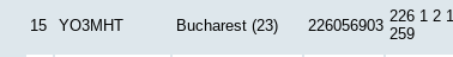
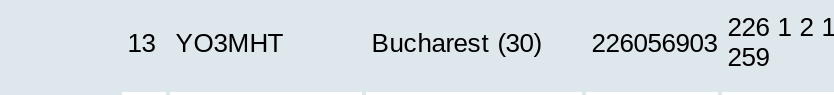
[30,16,123,34] 15 YO3MHT -> [127,28,283,58] 13 YO3MHT
[176,16,414,43] Bucharest (23) 226056903 259 -> [371,28,769,72] Bucharest (30) 226056903 259

